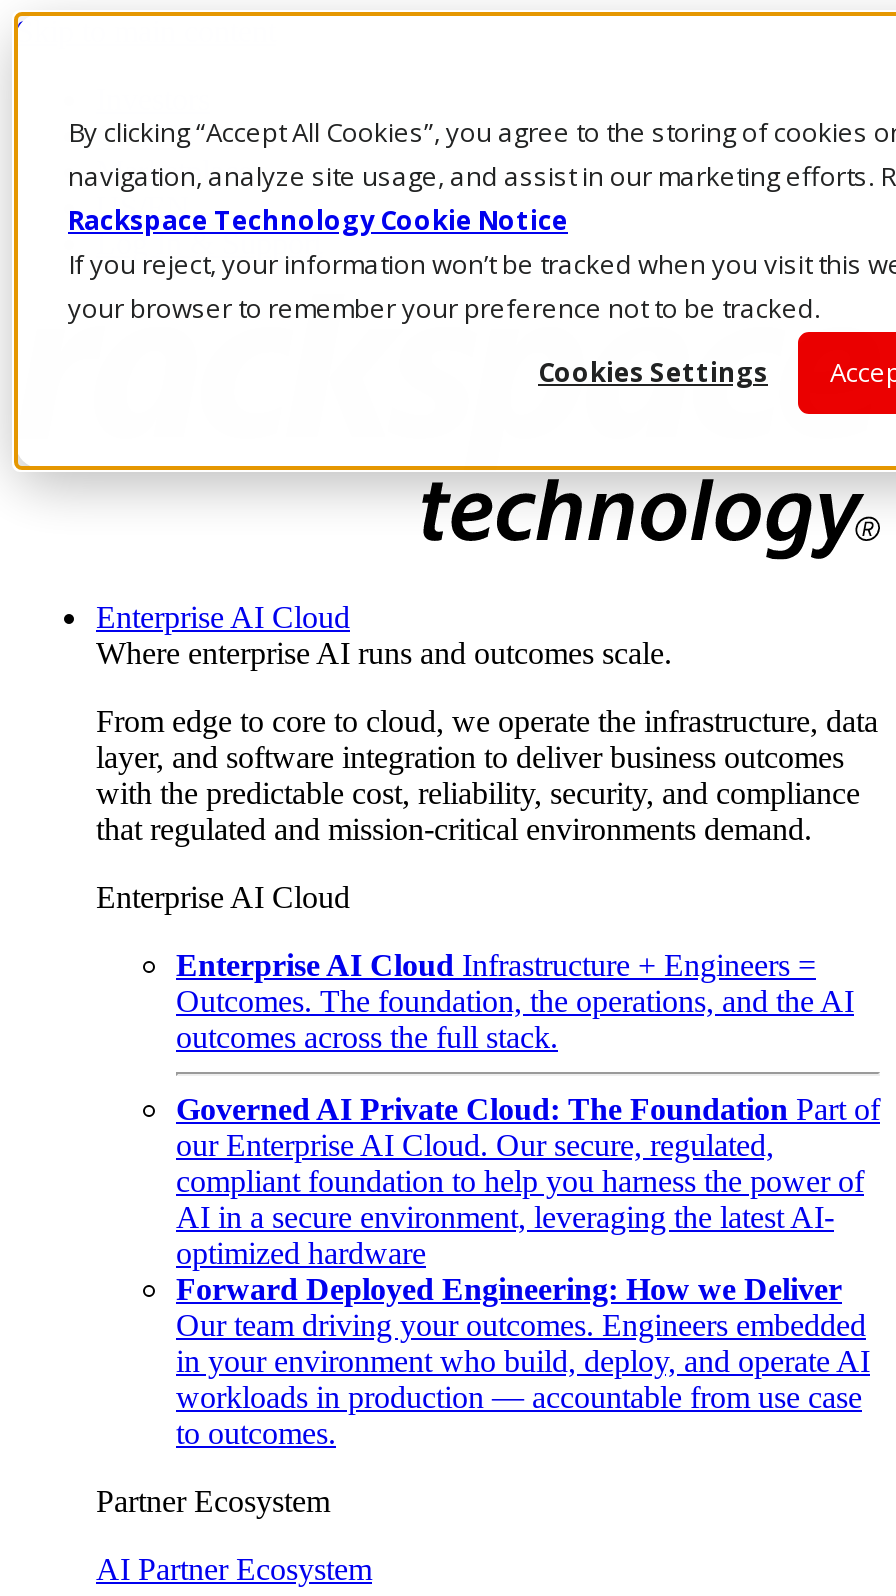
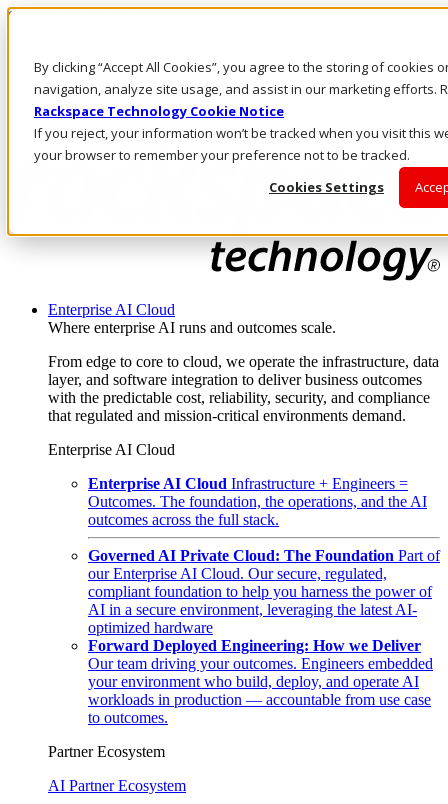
[176,1344,870,1378] in your environment who build, deploy, and operate AI -> [88,673,419,690] your environment who build, deploy, and operate AI

